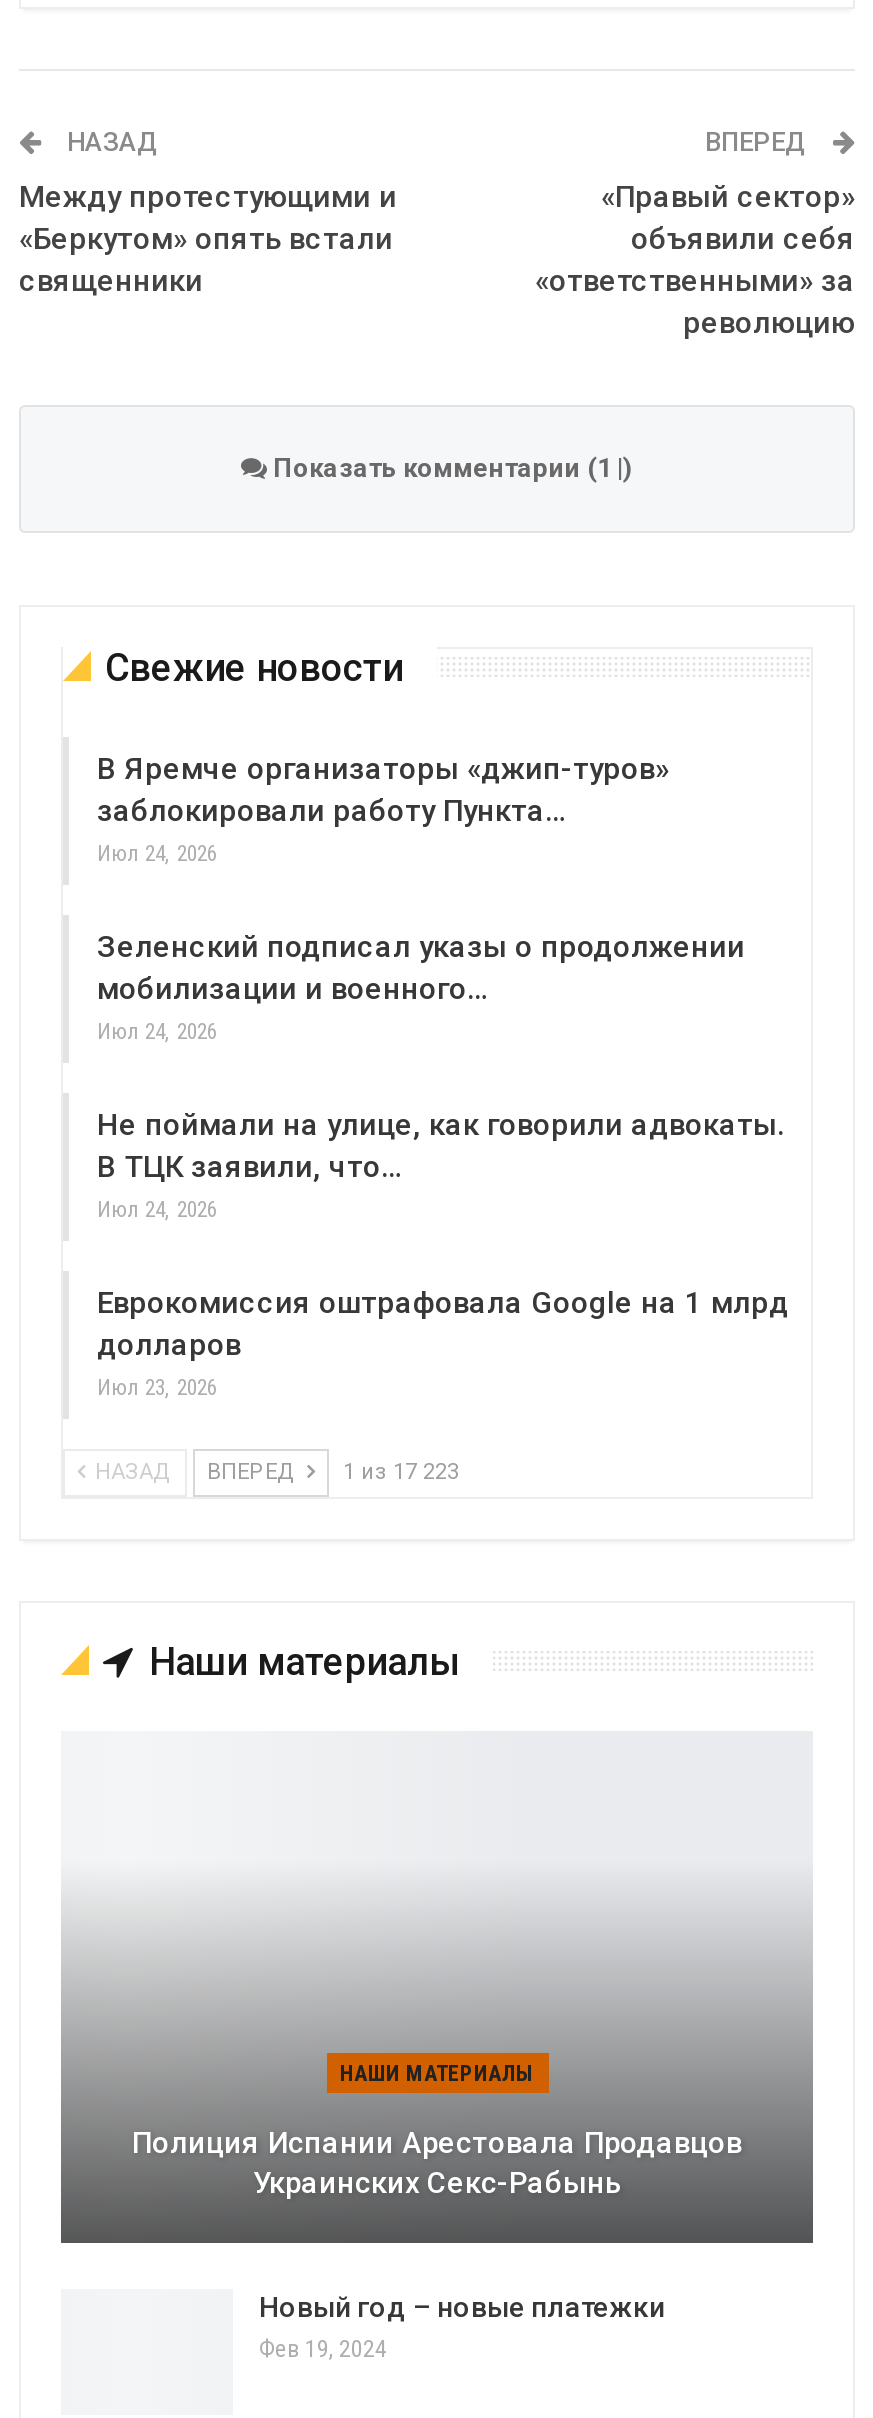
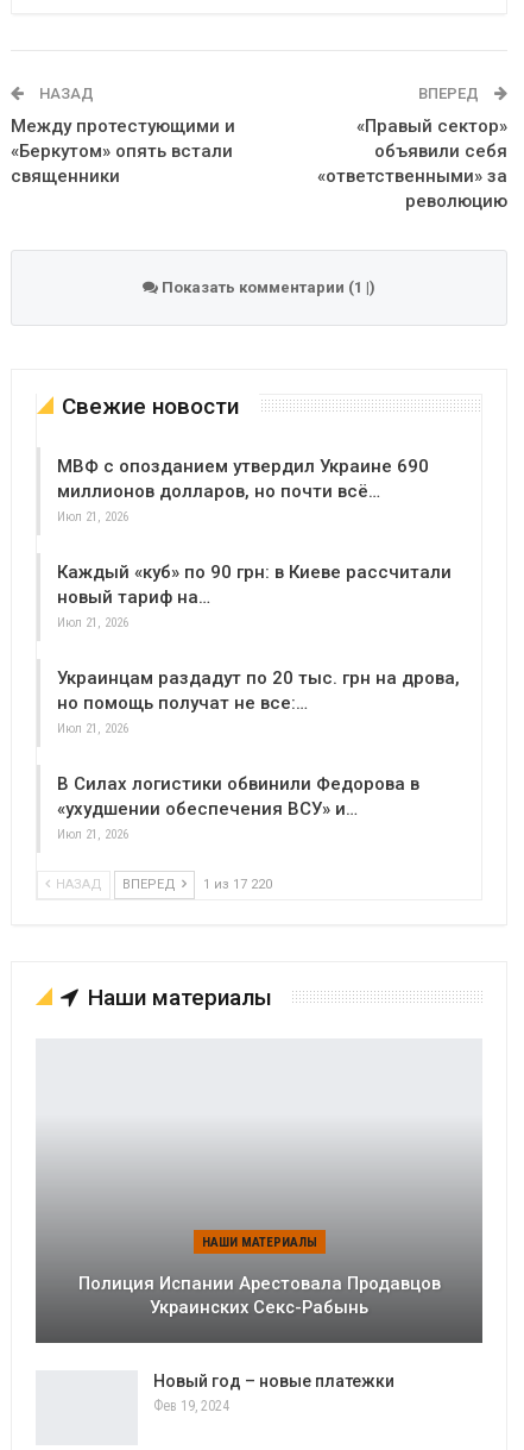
[97,751,669,867] В Яремче организаторы «джип-туров» | заблокировали работу Пункта… | Июл 24, 2026 -> [57,456,429,525] МВФ с опозданием утвердил Украине 690 | миллионов долларов, но почти всё… | Июл 21, 2026
[97,929,745,1045] Зеленский подписал указы о продолжении | мобилизации и военного… | Июл 24, 2026 -> [57,561,452,630] Каждый «куб» по 90 грн: в Киеве рассчитали | новый тариф на… | Июл 21, 2026
[97,1107,785,1223] Не поймали на улице, как говорили адвокаты. | В ТЦК заявили, что… | Июл 24, 2026 -> [57,667,460,736] Украинцам раздадут по 20 тыс. грн на дрова, | но помощь получат не все:… | Июл 21, 2026
[97,1285,789,1401] Еврокомиссия оштрафовала Google на 1 млрд | долларов | Июл 23, 2026 -> [57,773,419,842] В Силах логистики обвинили Федорова в | «ухудшении обеспечения ВСУ» и… | Июл 21, 2026
[89,1459,459,1485] НАЗАД ВПЕРЕД 1 из 17 223 -> [52,877,272,892] НАЗАД ВПЕРЕД 1 из 17 220

